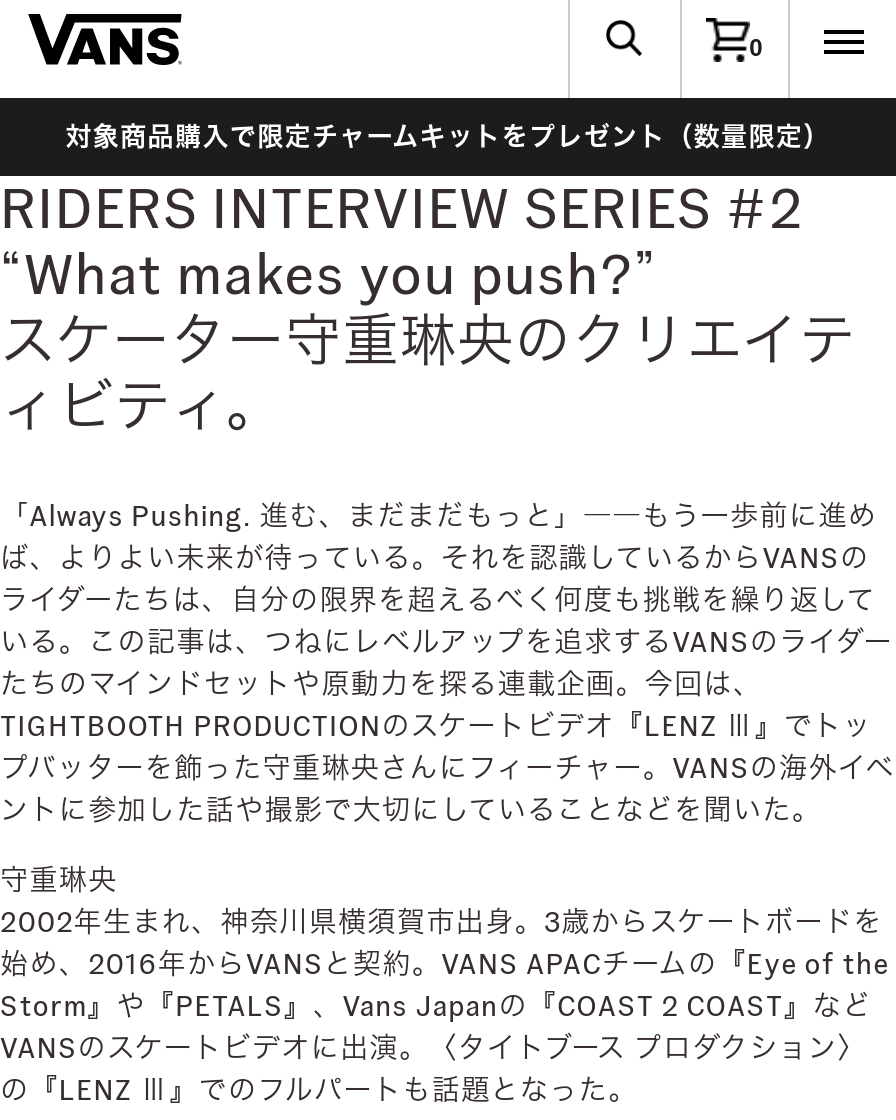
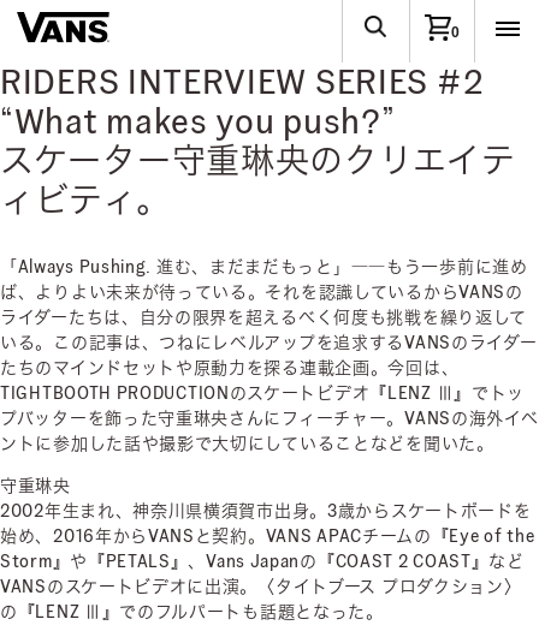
[65,124,831,150] 対象商品購入で限定チャームキットをプレゼント（数量限定） -> none

